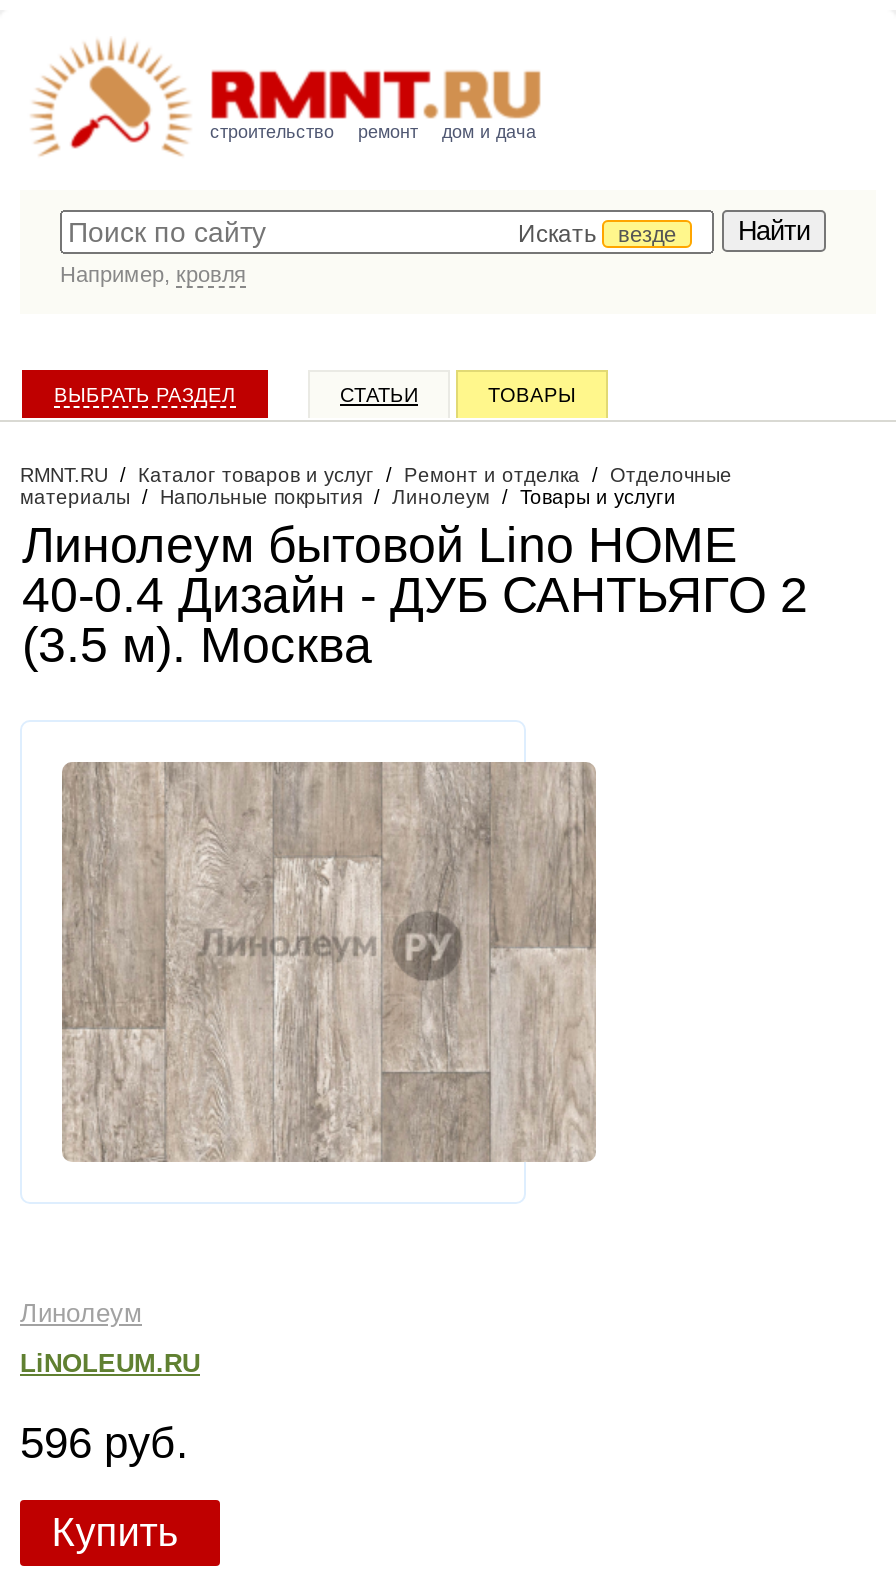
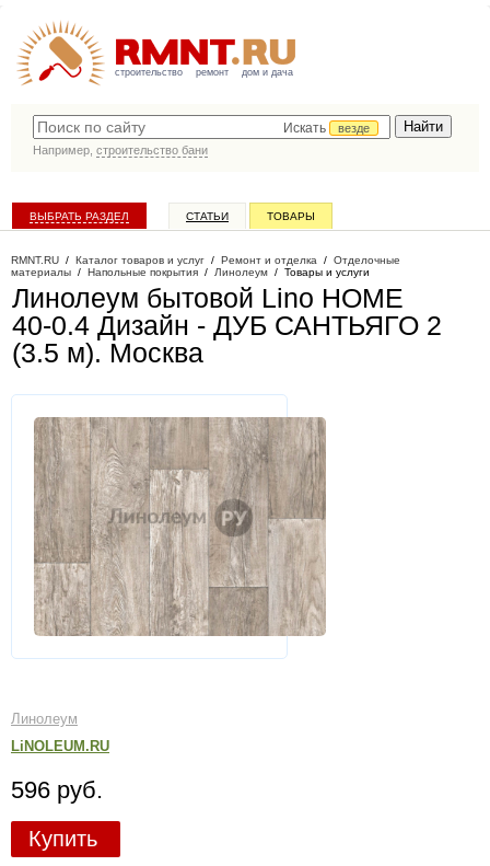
[60,262,246,286] Например, кровля -> [33,143,208,157] Например, строительство бани

